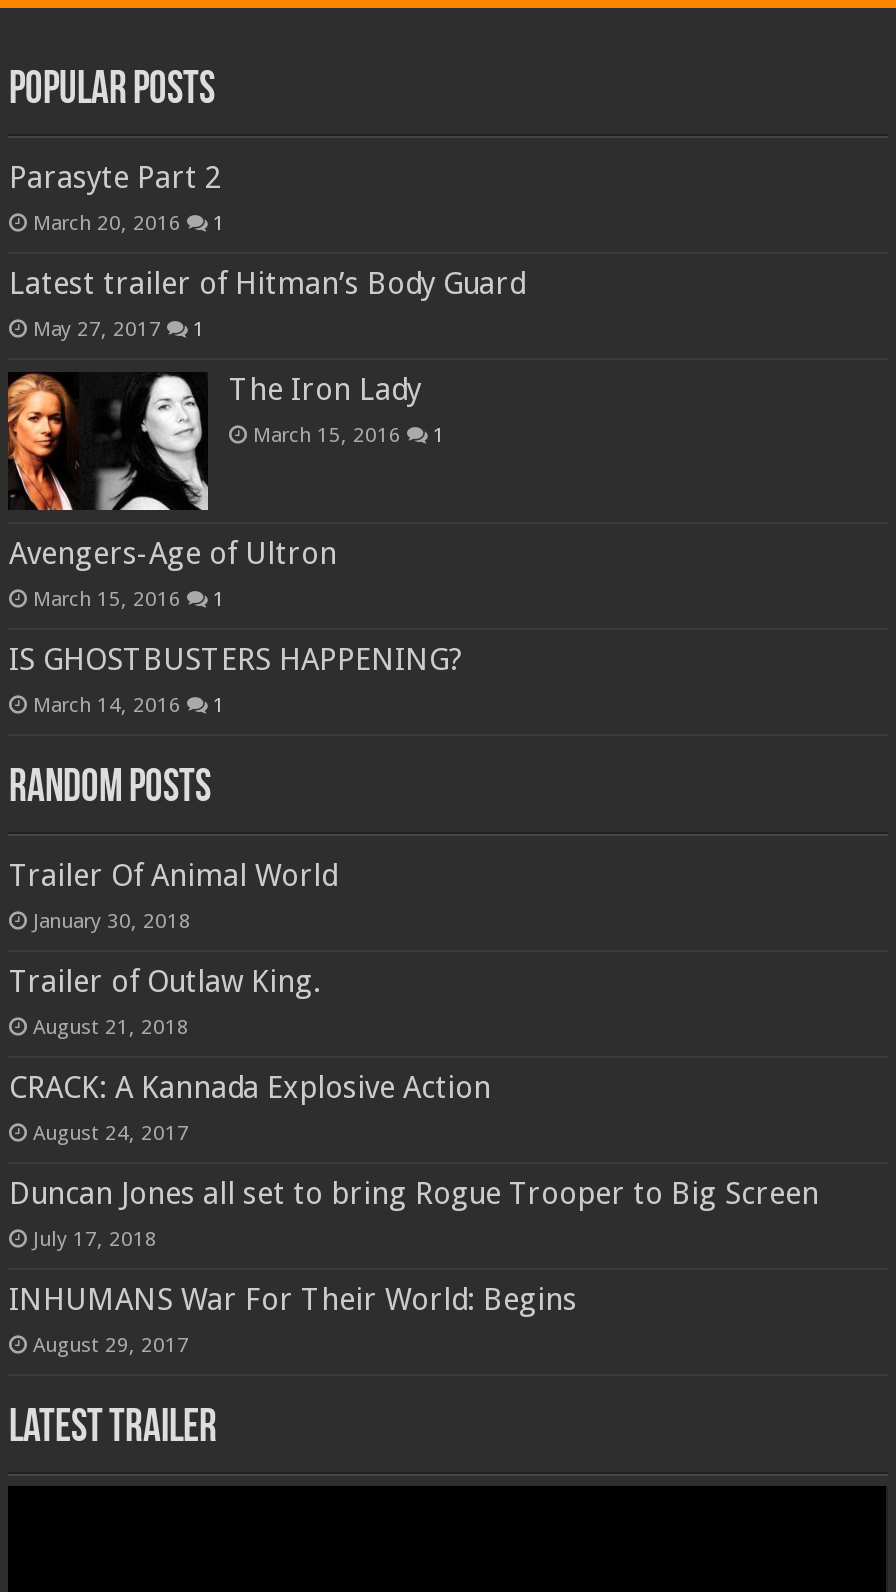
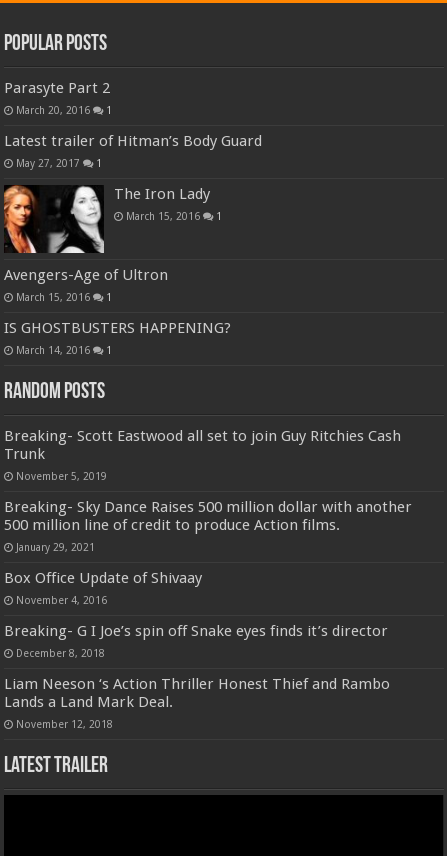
[9,858,337,932] Trailer Of Animal World | January 30, 2018 -> [4,427,401,482] Breaking- Scott Eastwood all set to join Guy Ritchies Cash | Trunk | November 5, 2019
[9,964,321,1038] Trailer of Outlaw King. | August 21, 2018 -> [4,498,412,553] Breaking- Sky Dance Raises 500 million dollar with another | 500 million line of credit to produce Action films. | January 29, 2021
[9,1070,491,1144] CRACK: A Kannada Explosive Action | August 24, 2017 -> [4,569,202,606] Box Office Update of Shivaay | November 4, 2016
[9,1176,819,1250] Duncan Jones all set to bring Rogue Trooper to Big Screen | July 17, 2018 -> [4,622,388,659] Breaking- G I Joe’s spin off Snake eyes finds it’s director | December 8, 2018
[9,1282,577,1356] INHUMANS War For Their World: Begins | August 29, 2017 -> [4,675,390,730] Liam Neeson ‘s Action Thriller Honest Thief and Rambo | Lands a Land Mark Deal. | November 12, 2018

